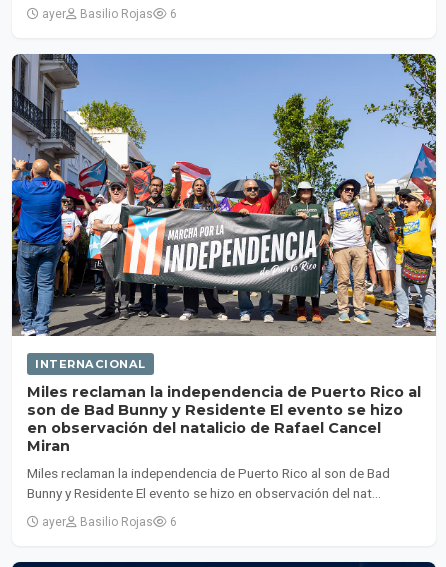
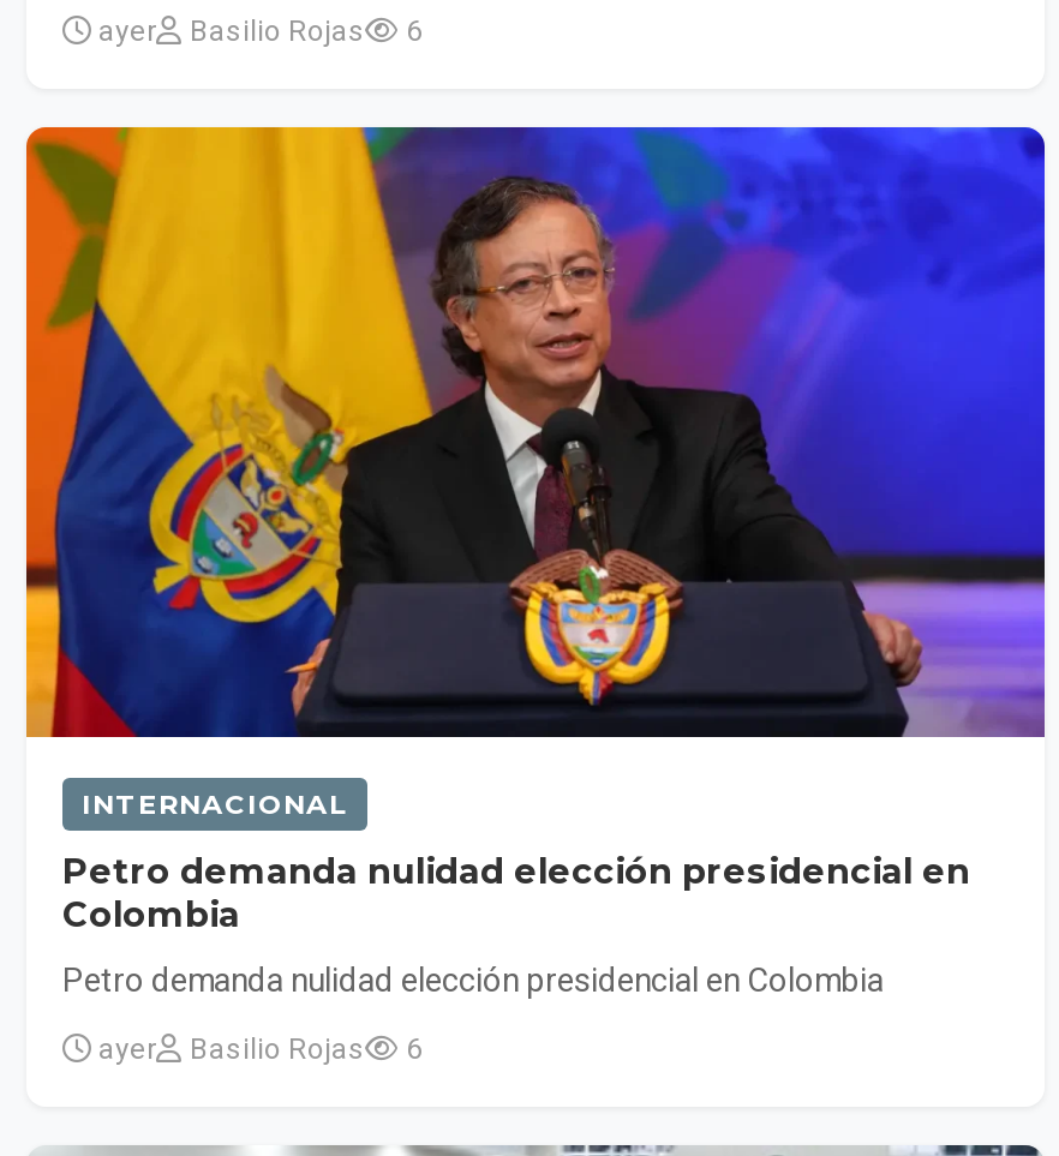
[11,53,437,337] [image] -> [24,125,1047,739] [image]
[27,383,421,455] Miles reclaman la independencia de Puerto Rico al | son de Bad Bunny y Residente El evento se hizo | en observación del natalicio de Rafael Cancel | Miran -> [62,850,970,936] Petro demanda nulidad elección presidencial en | Colombia
[27,465,390,501] Miles reclaman la independencia de Puerto Rico al son de Bad | Bunny y Residente El evento se hizo en observación del nat... -> [62,960,884,999] Petro demanda nulidad elección presidencial en Colombia

